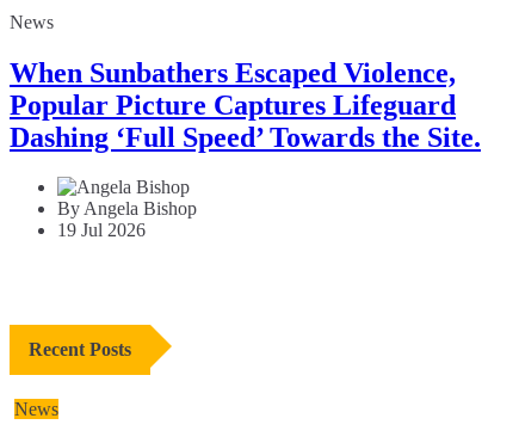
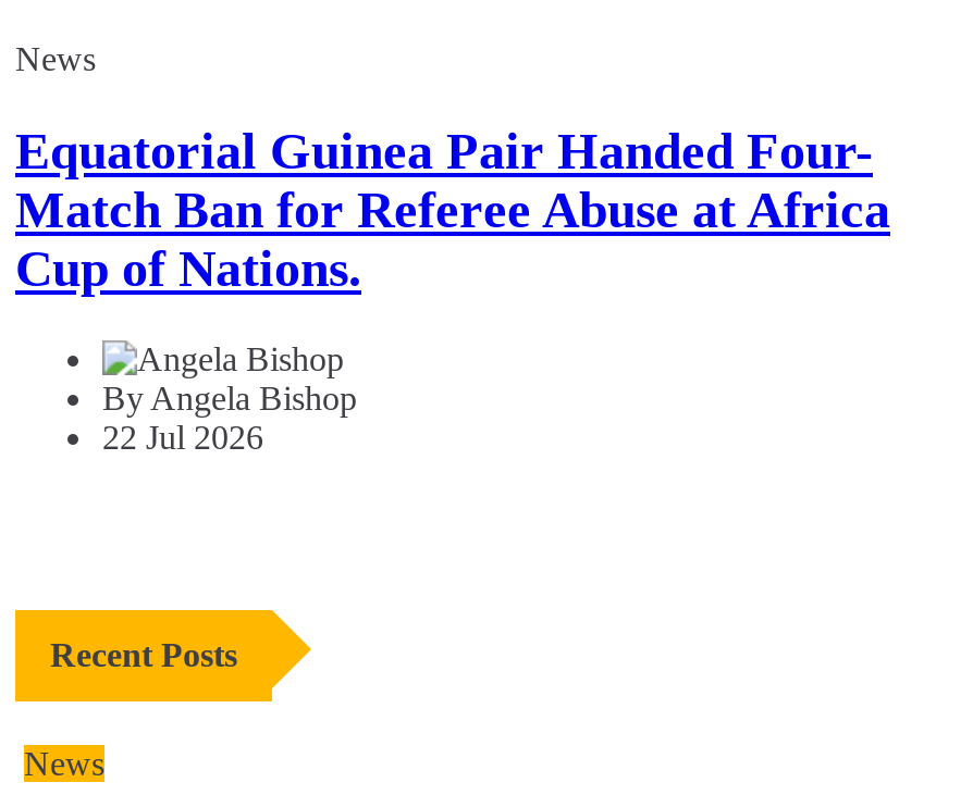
[10,57,481,152] When Sunbathers Escaped Violence, | Popular Picture Captures Lifeguard | Dashing ‘Full Speed’ Towards the Site. -> [15,122,890,296] Equatorial Guinea Pair Handed Four- | Match Ban for Referee Abuse at Africa | Cup of Nations.
[57,220,146,240] 19 Jul 2026 -> [102,420,263,457] 22 Jul 2026

